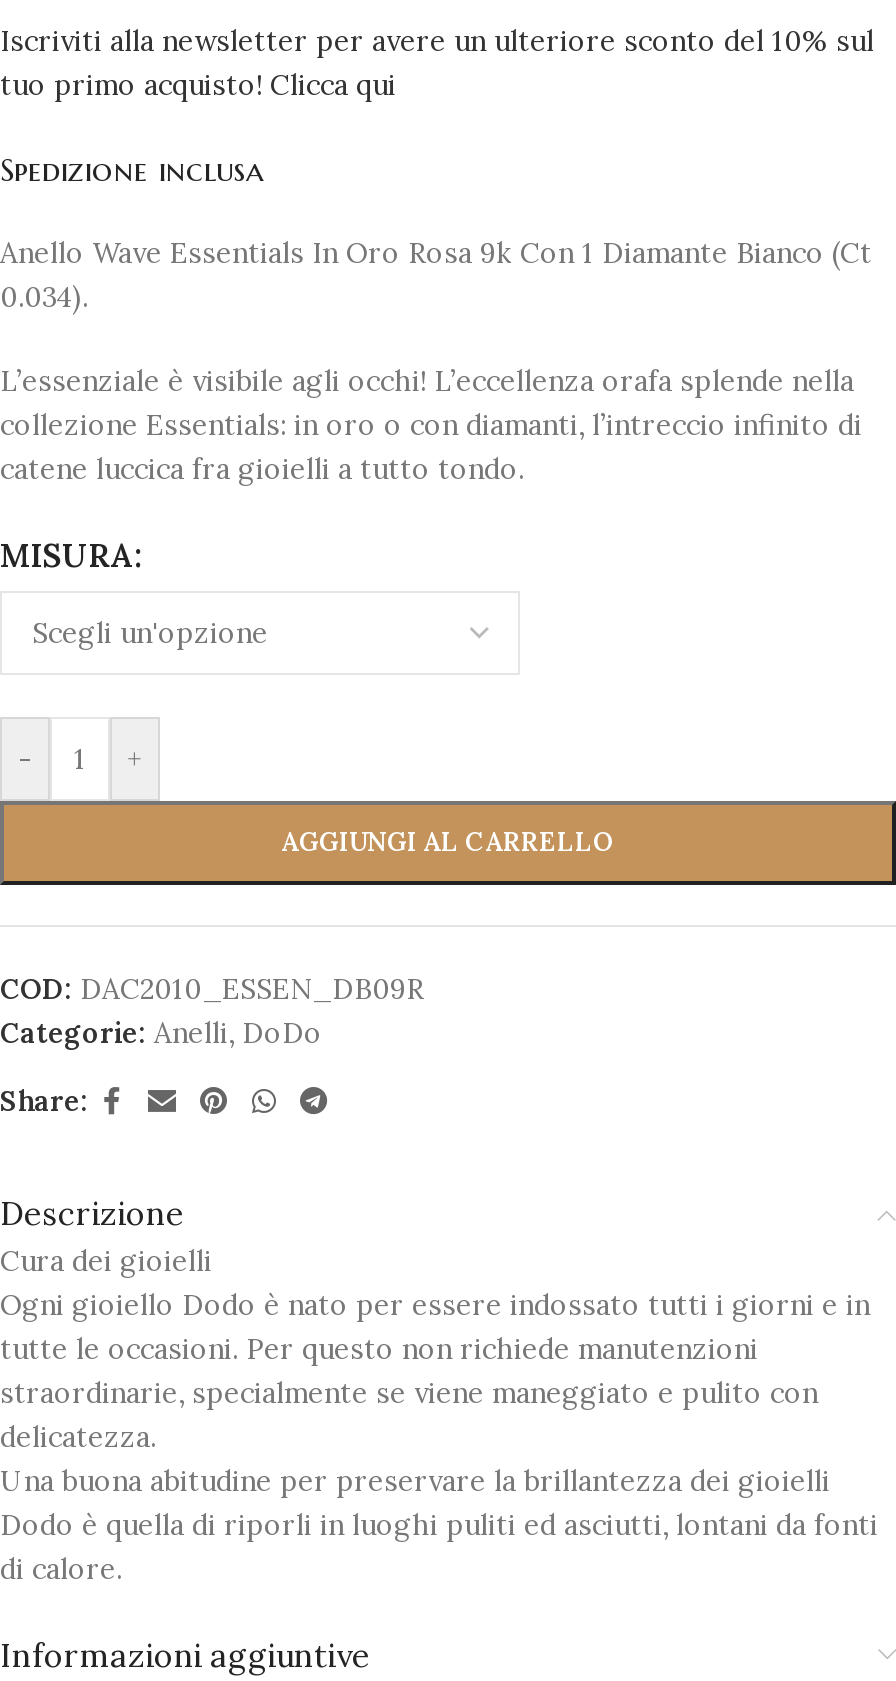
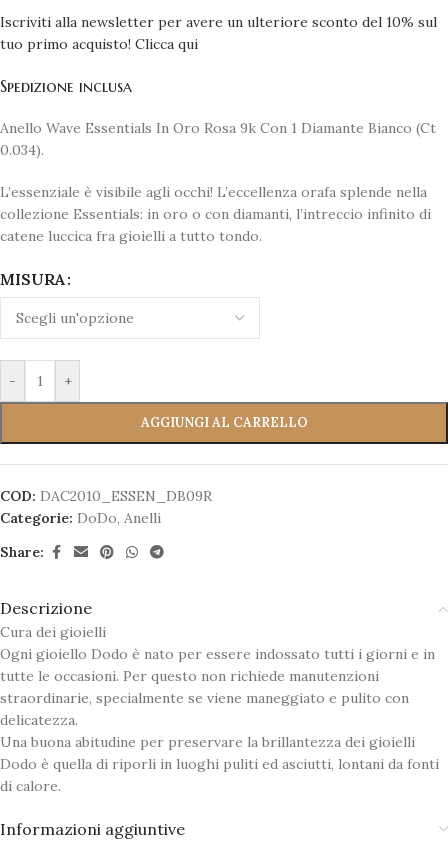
[0,1015,322,1051] Categorie: Anelli, DoDo -> [0,509,161,527] Categorie: DoDo, Anelli

